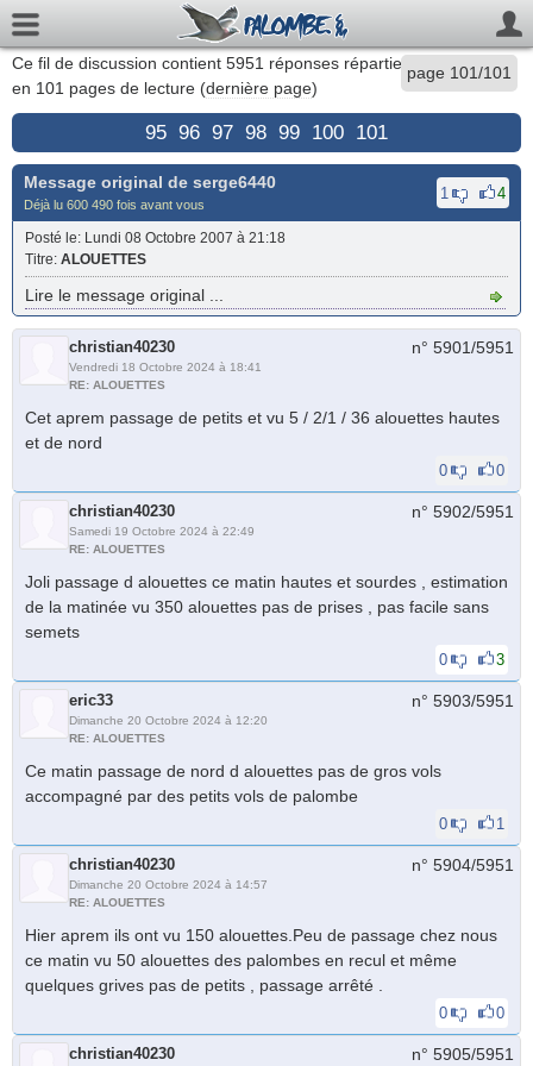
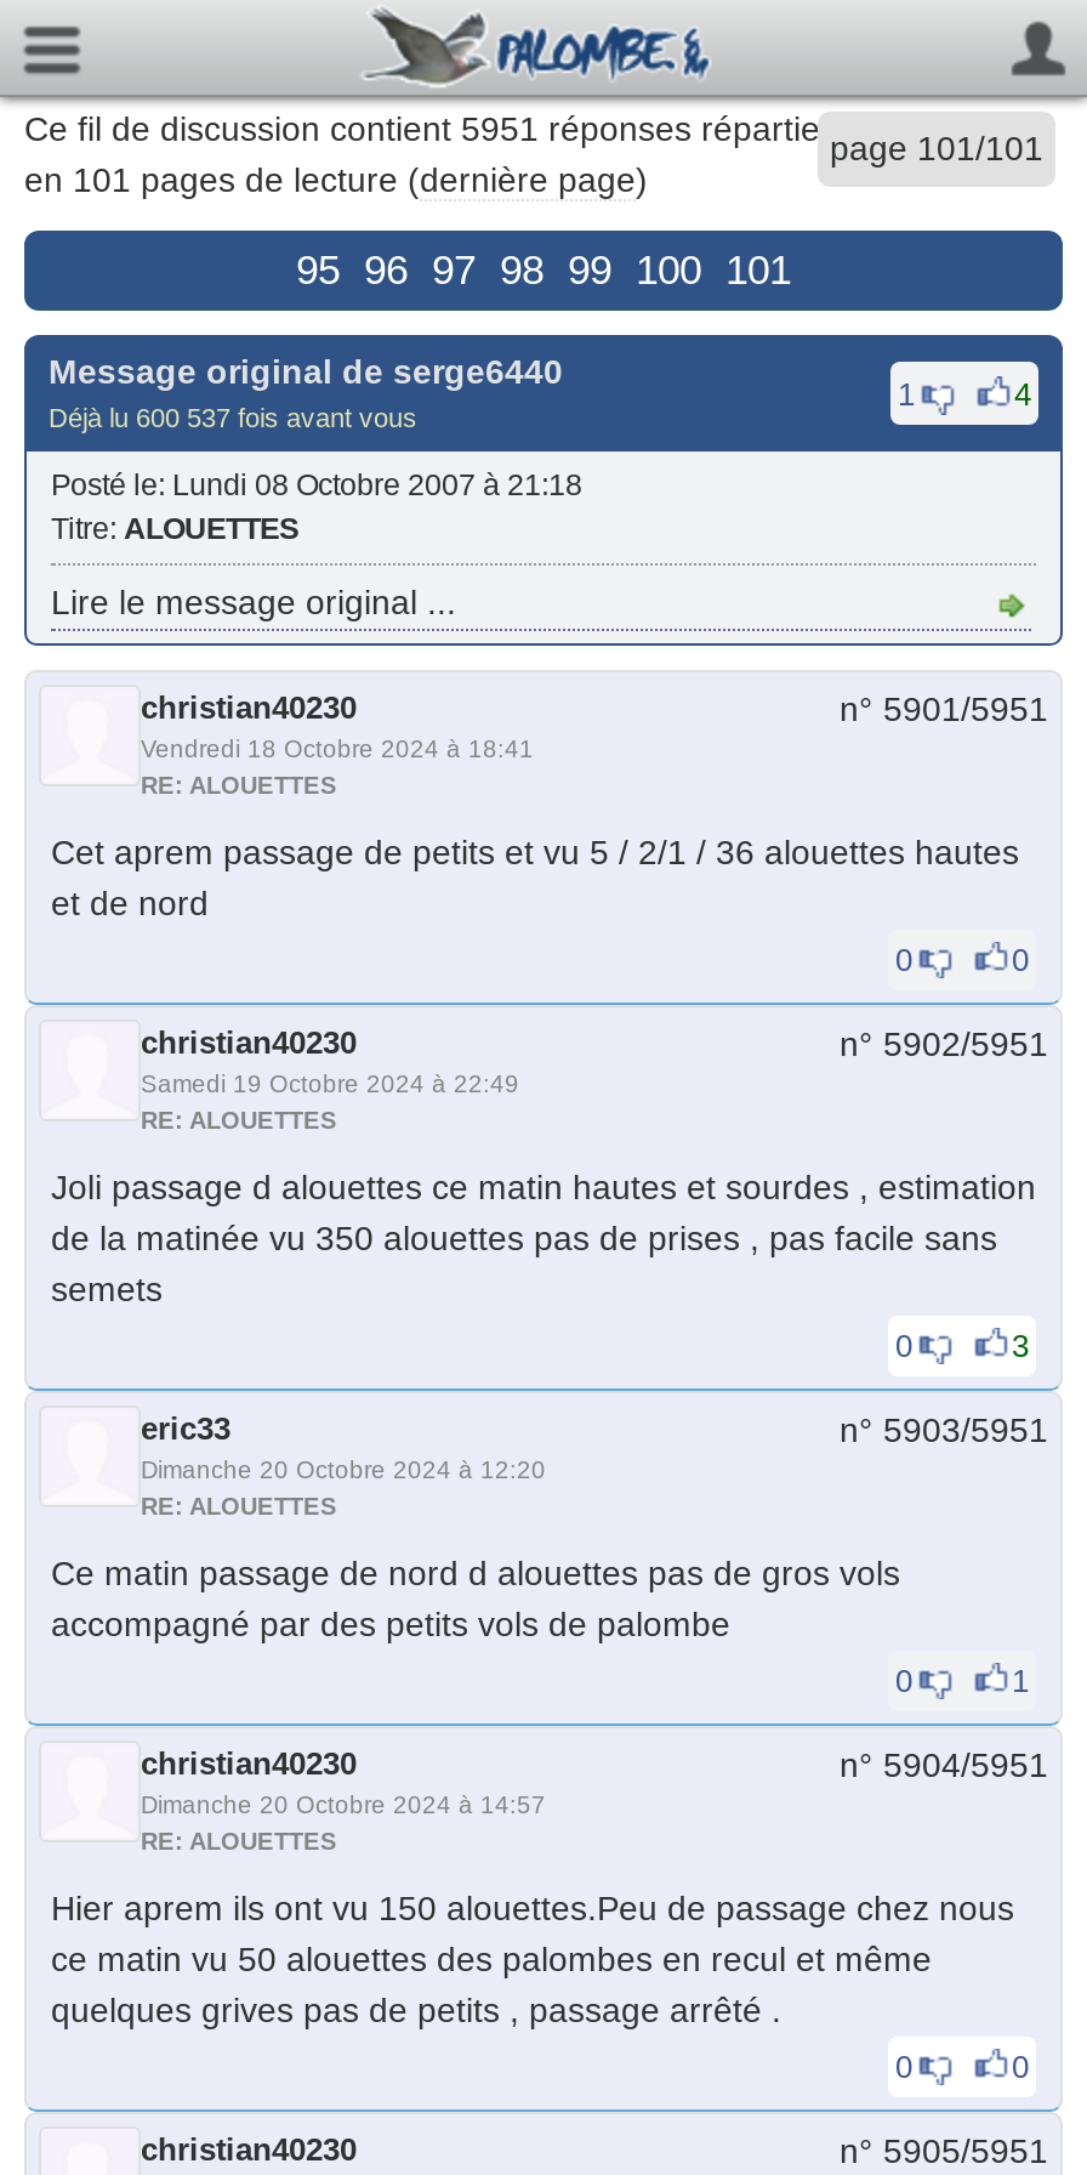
[24,197,205,212] Déjà lu 600 490 fois avant vous -> [49,403,417,432] Déjà lu 600 537 fois avant vous

